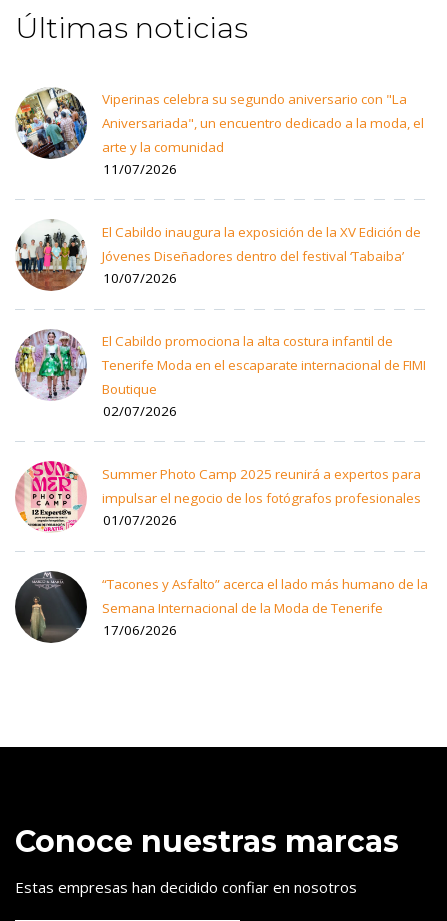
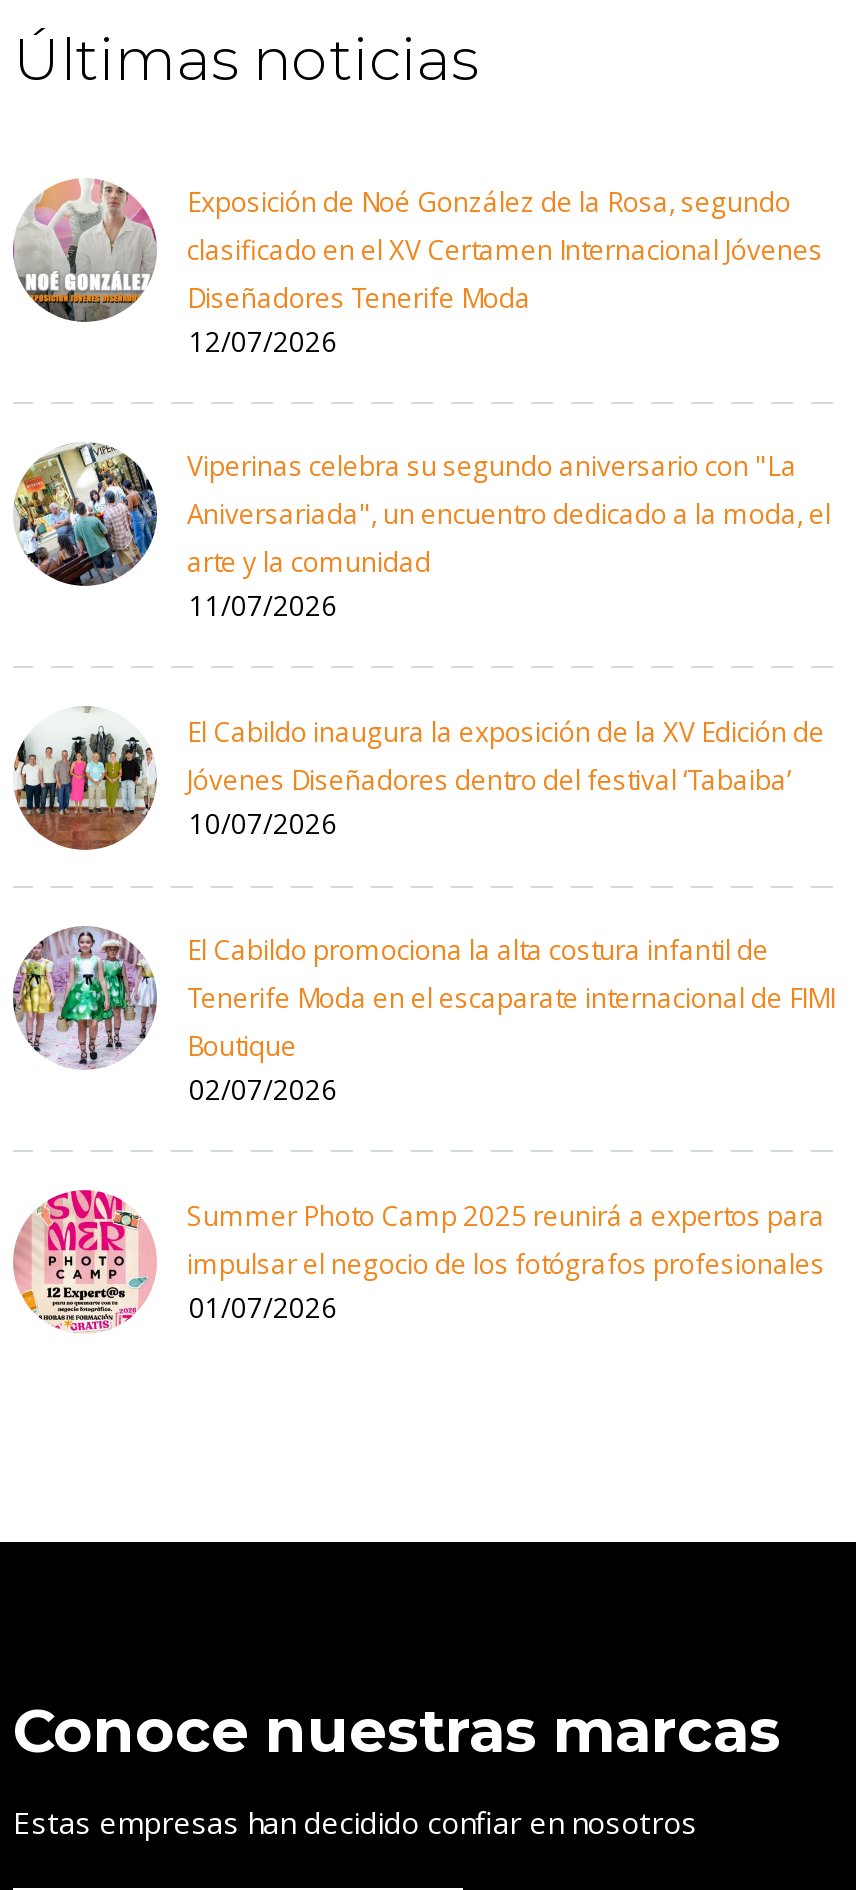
none -> [17,180,823,359] [image] | Exposición de Noé González de la Rosa, segundo | clasificado en el XV Certamen Internacional Jóvenes | Diseñadores Tenerife Moda | 12/07/2026
moved [14,86,426,528] -> [11,440,835,1325]: [image] | Viperinas celebra su segundo aniversario con "La | Aniversariada", un encuentro dedicado a la moda, el | ... | impulsar el negocio de los fotógrafos profesionales | 01/07/2026
[14,570,428,644] [image] | “Tacones y Asfalto” acerca el lado más humano de la | Semana Internacional de la Moda de Tenerife | 17/06/2026 -> none

